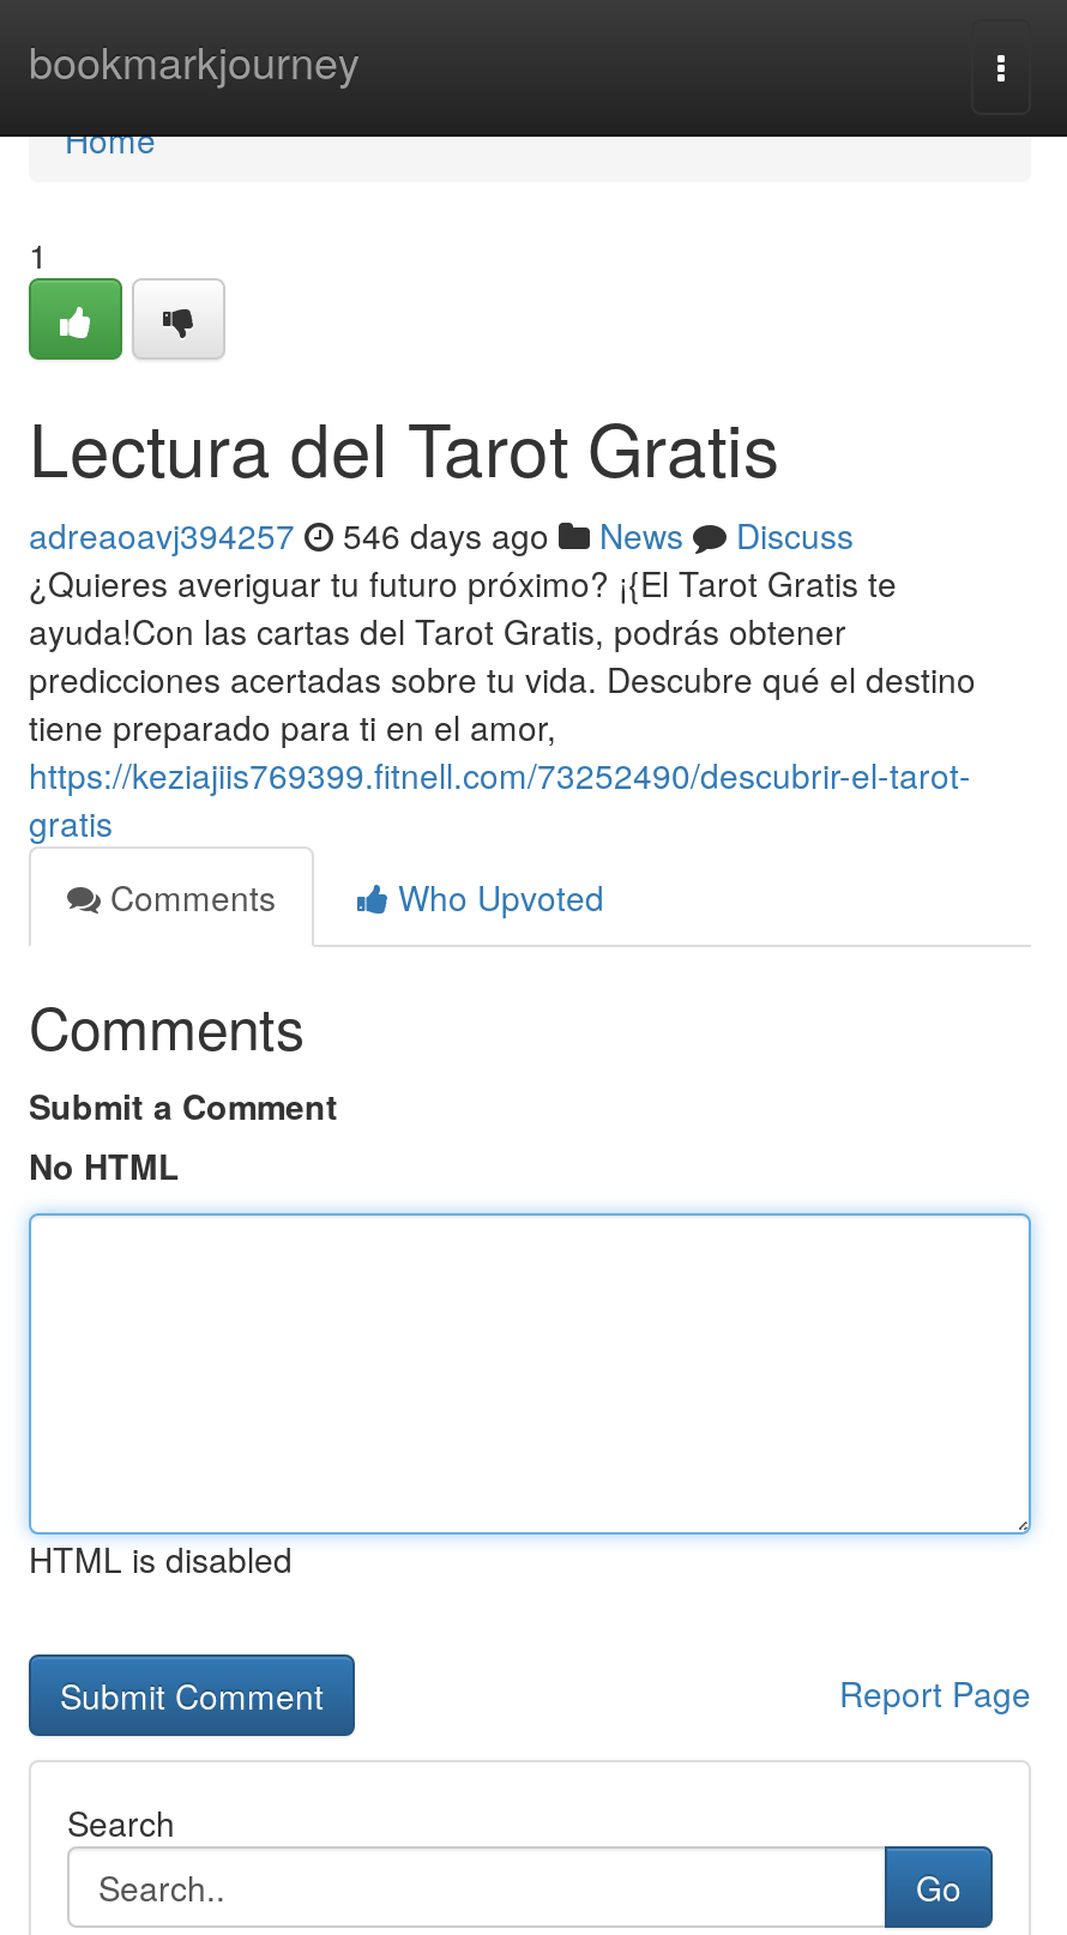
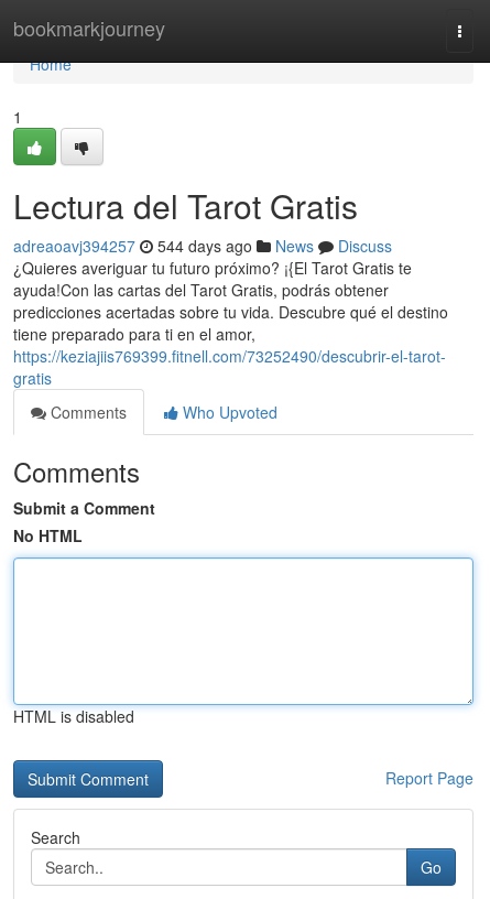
[29,511,854,559] adreaoavj394257 546 days ago News Discuss -> [13,235,392,257] adreaoavj394257 544 days ago News Discuss

